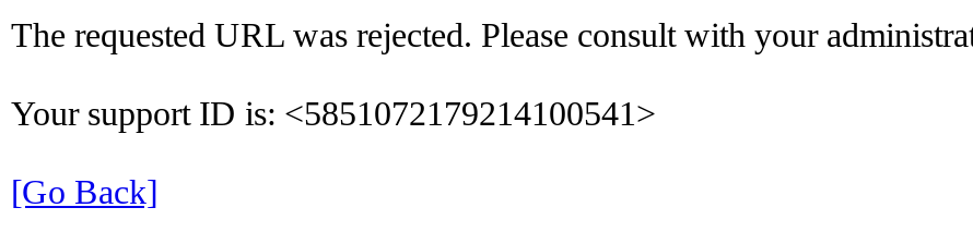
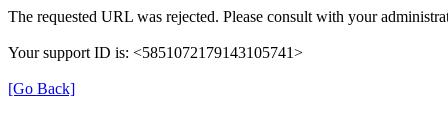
[11,95,656,132] Your support ID is: <5851072179214100541> -> [8,44,303,61] Your support ID is: <5851072179143105741>

